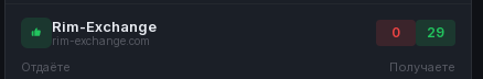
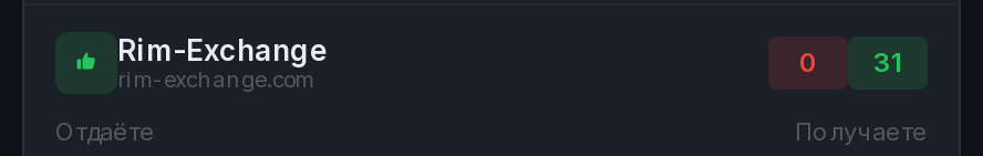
[391,24,444,40] 0 29 -> [799,44,902,77] 0 31

